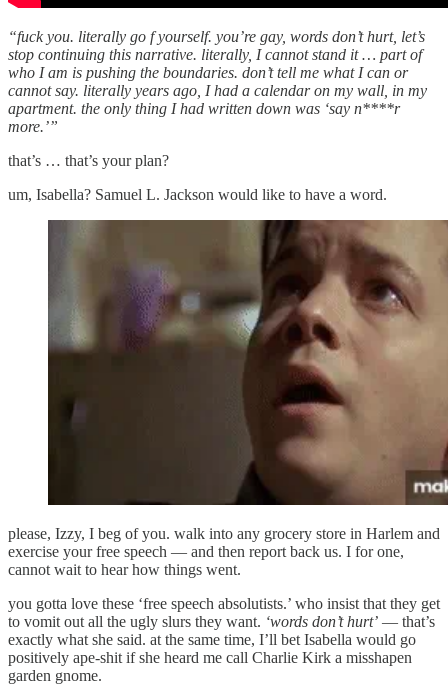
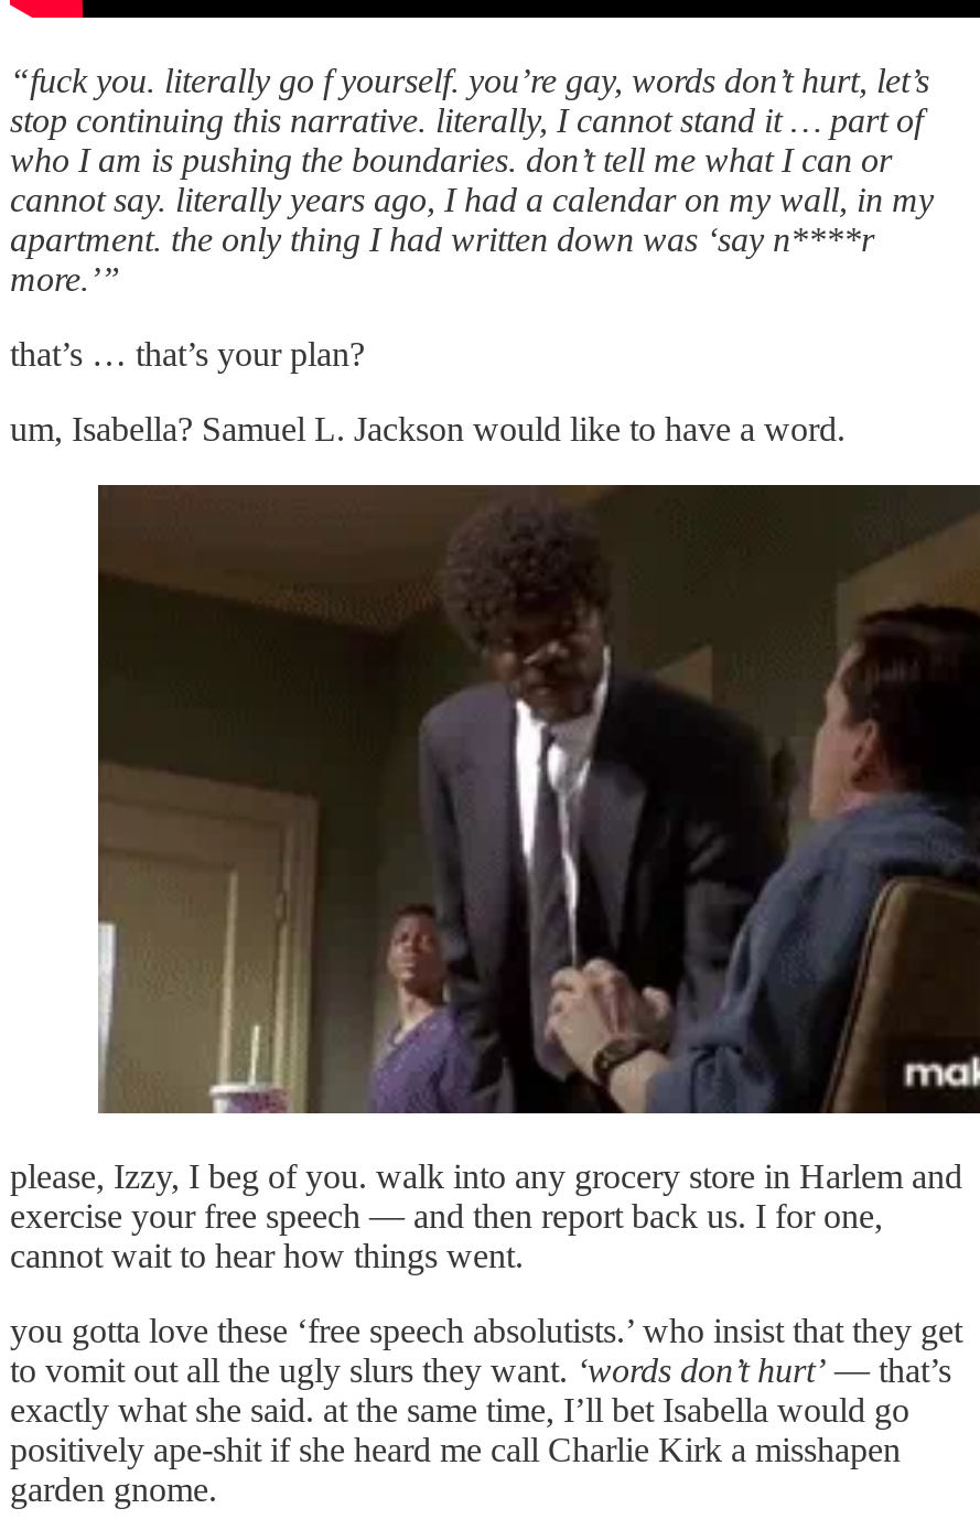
[47,219,445,506] [image] -> [98,483,973,1116] [image]

